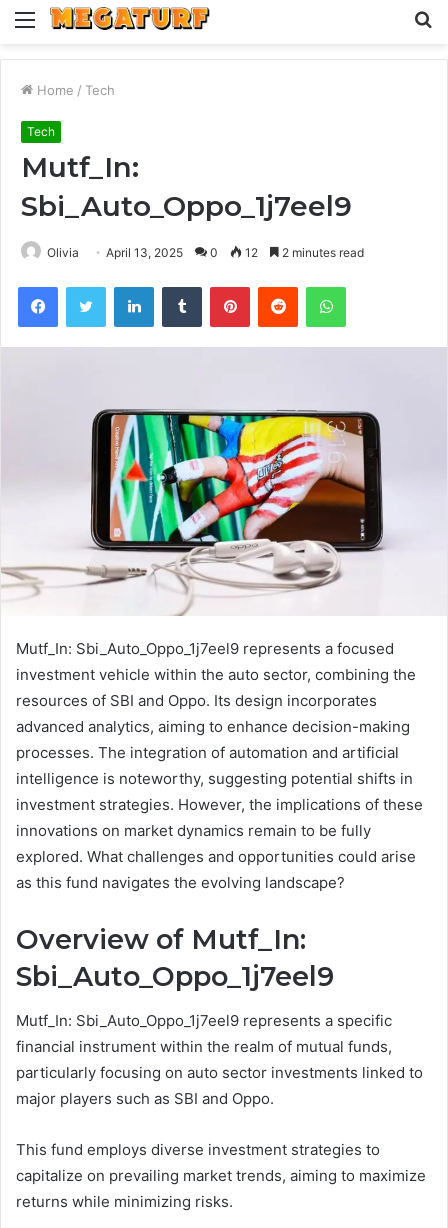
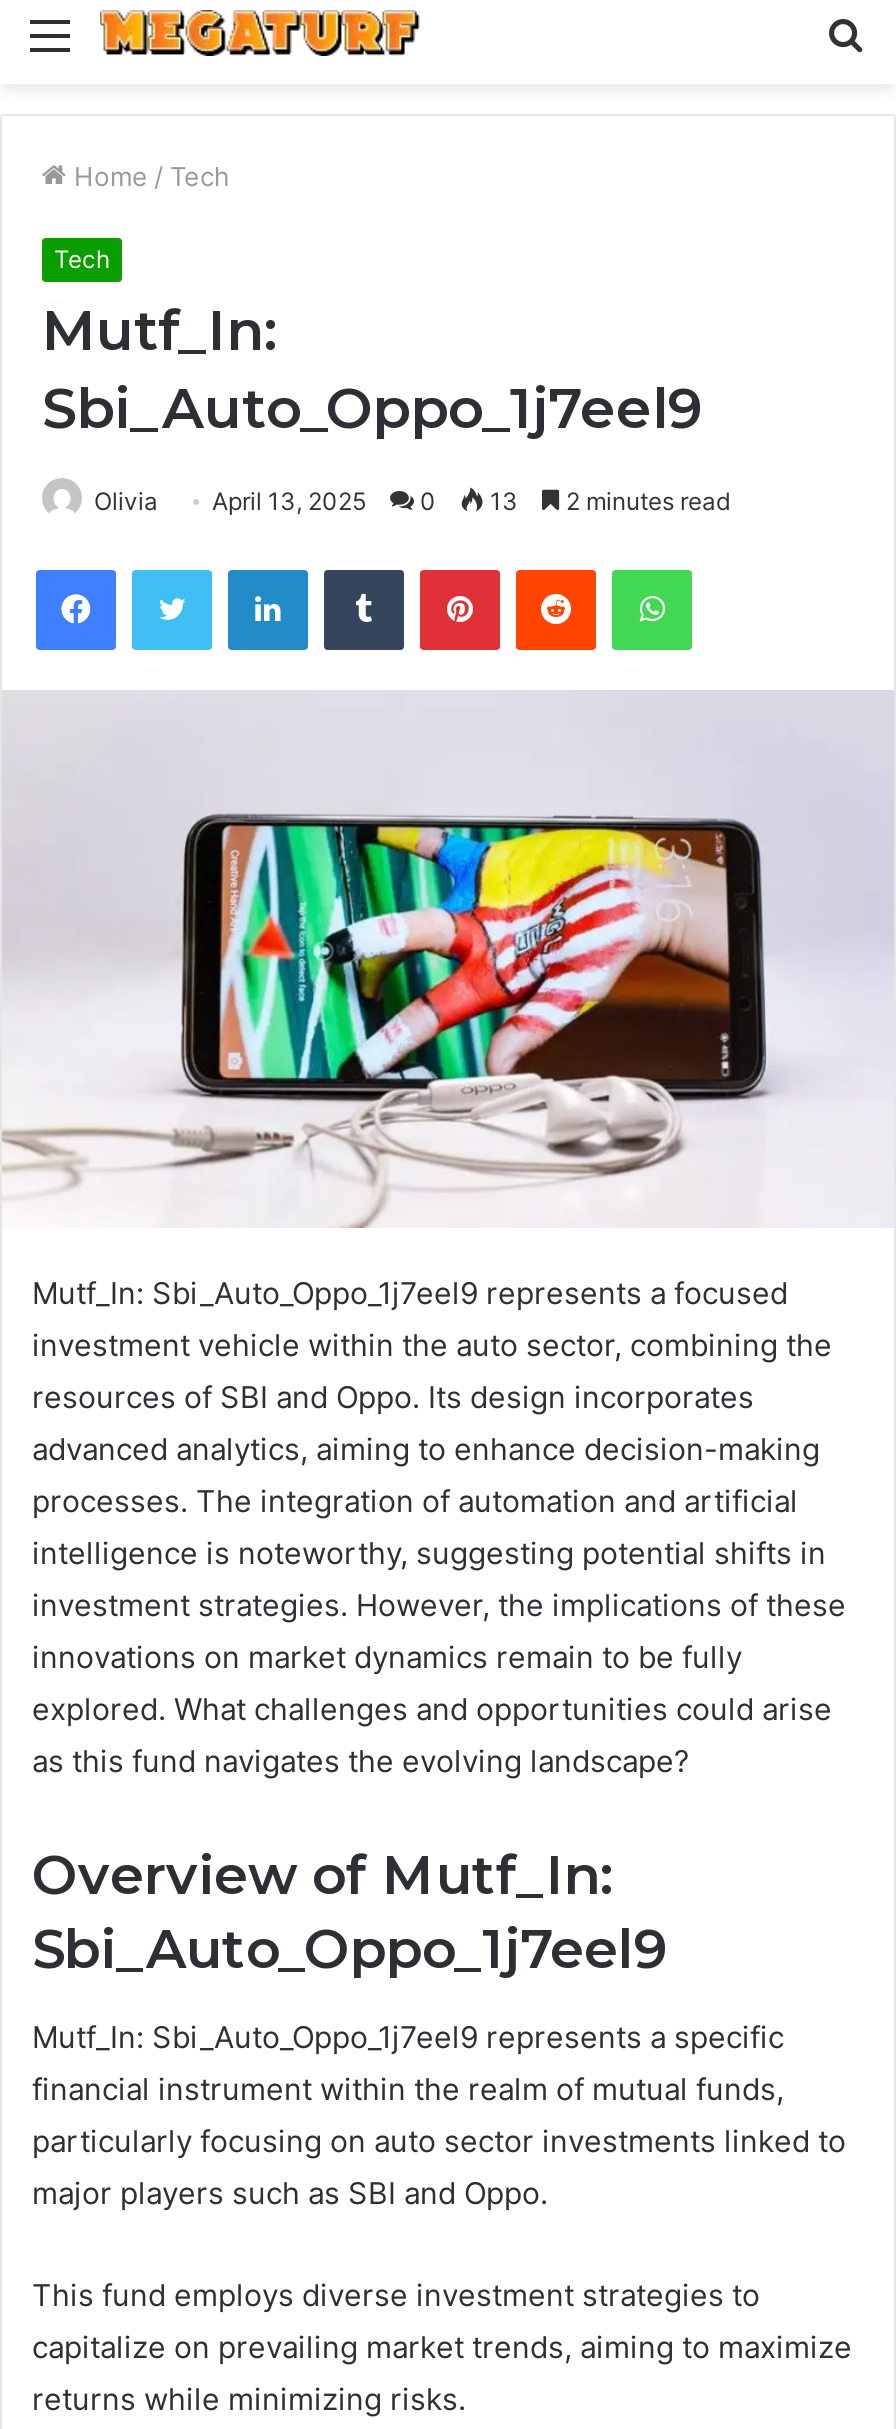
[47,245,364,260] Olivia April 13, 2025 0 12 2 minutes read -> [94,486,730,516] Olivia April 13, 2025 0 13 2 minutes read

